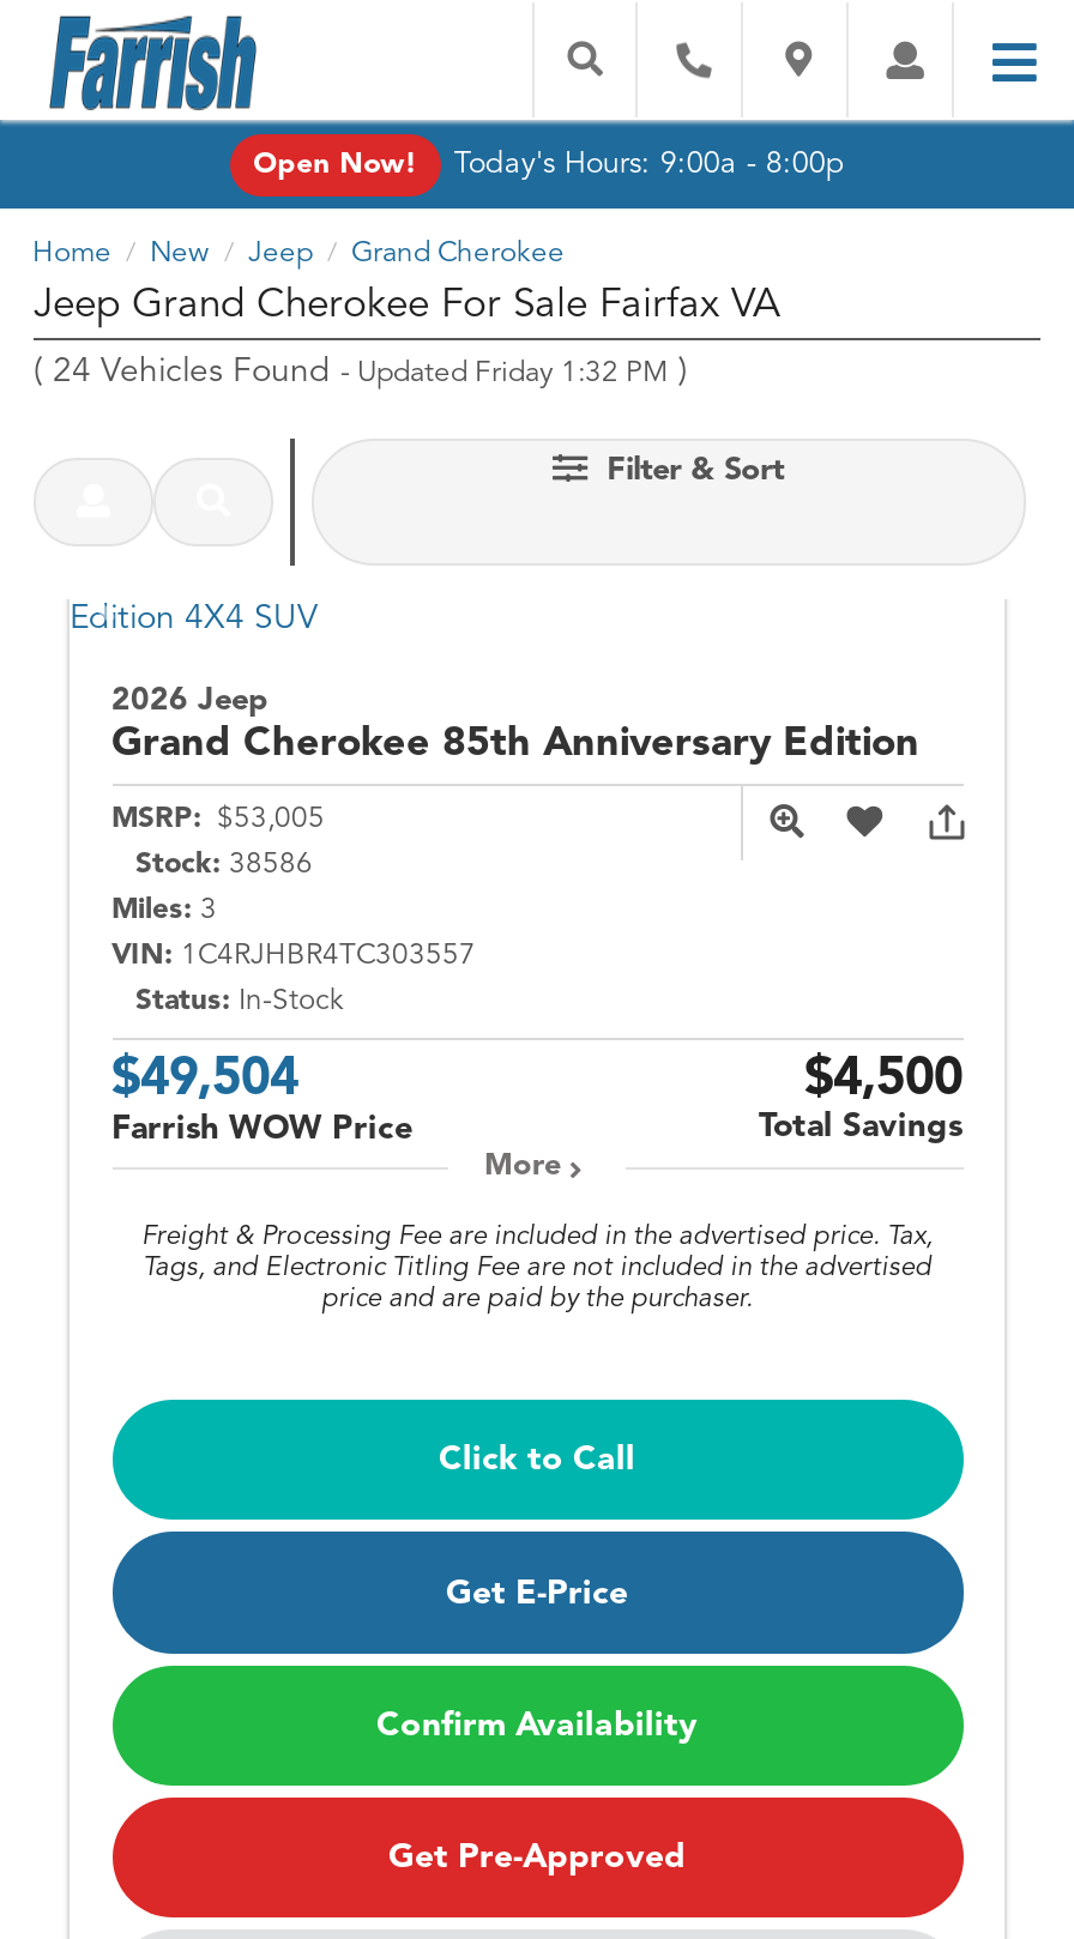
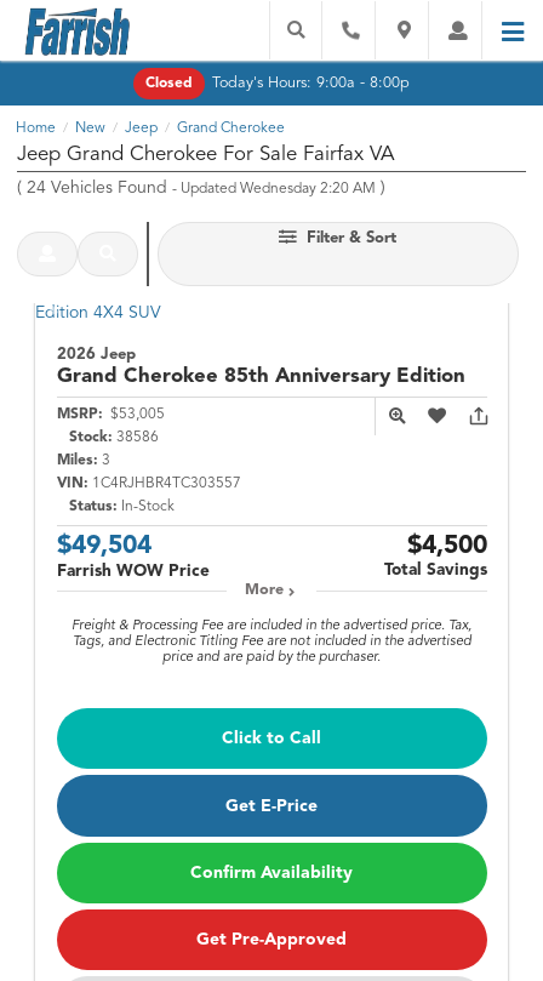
[253,150,416,179] Open Now! -> [146,76,193,90] Closed
[34,355,688,389] (24 Vehicles Found - Updated Friday 1:32 PM) -> [17,180,385,197] (24 Vehicles Found - Updated Wednesday 2:20 AM)

